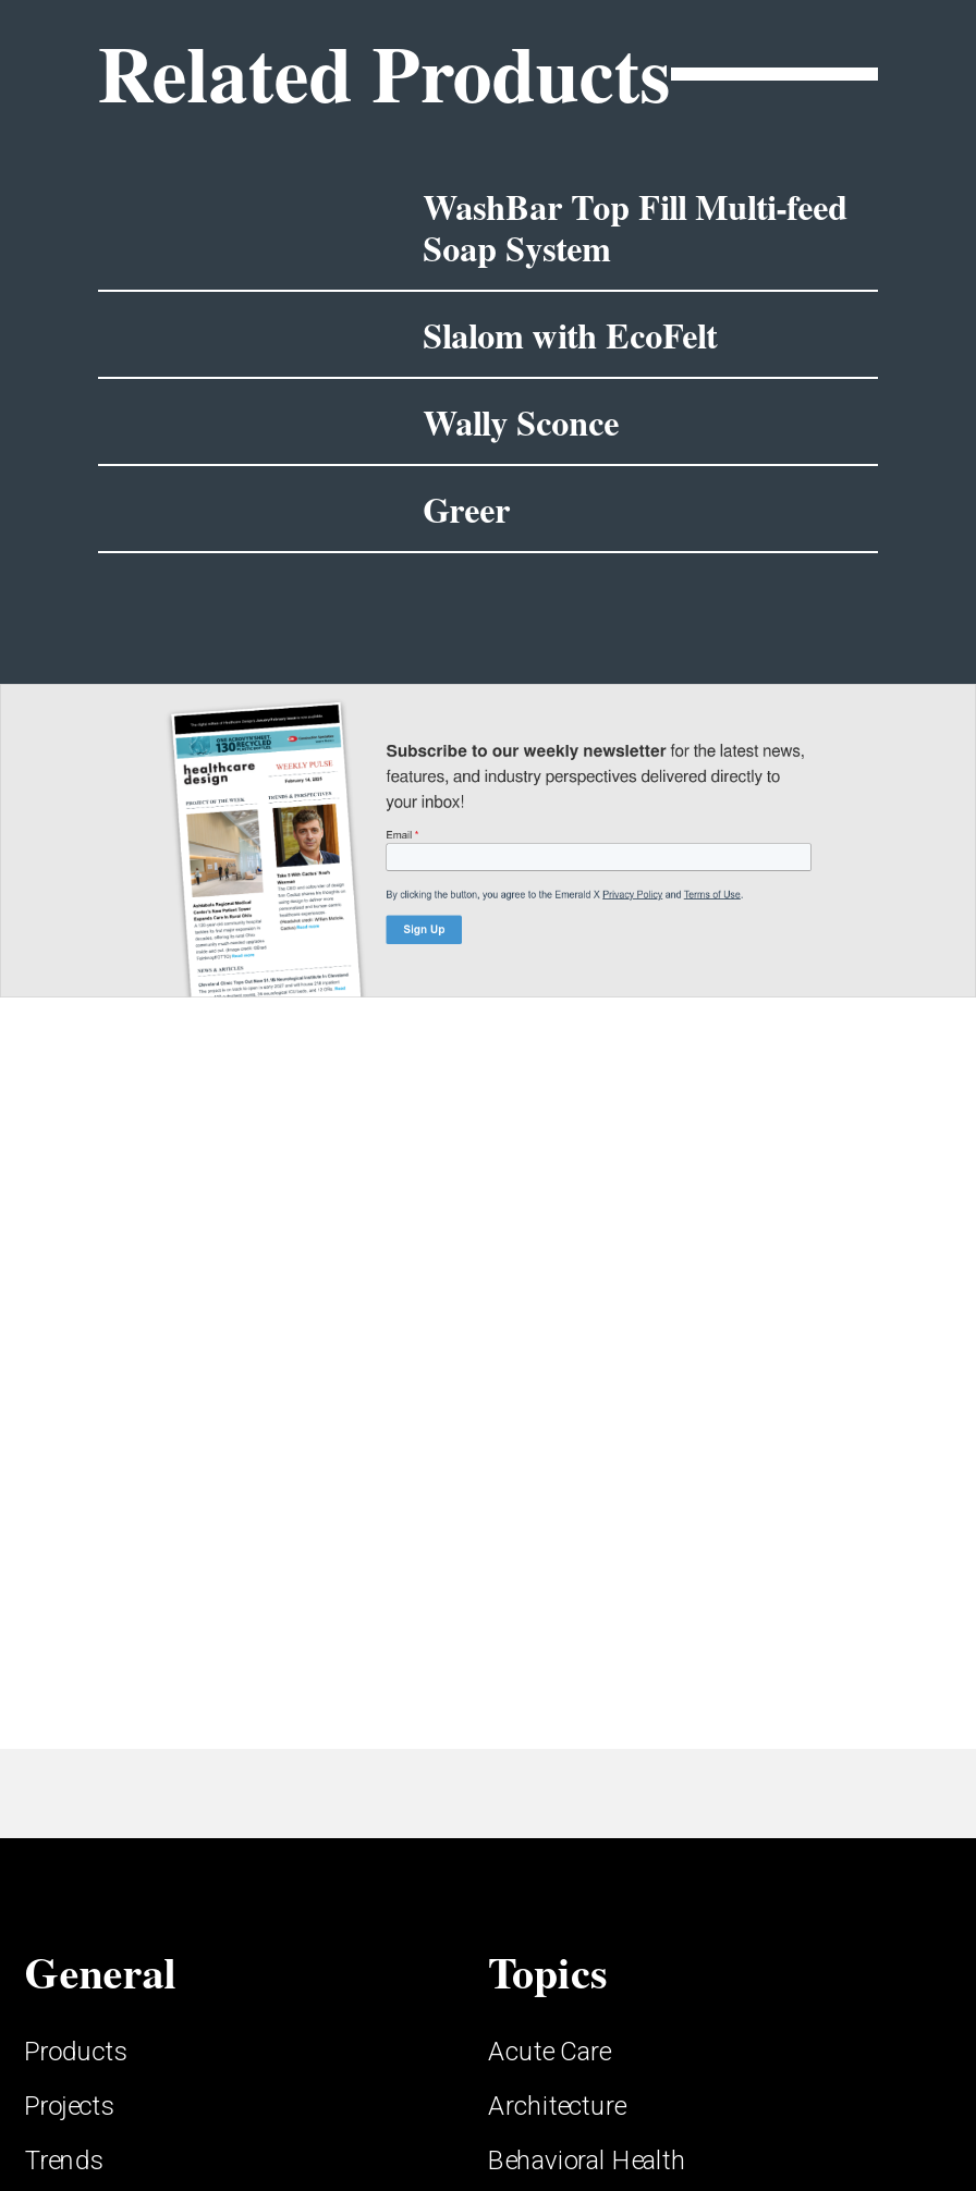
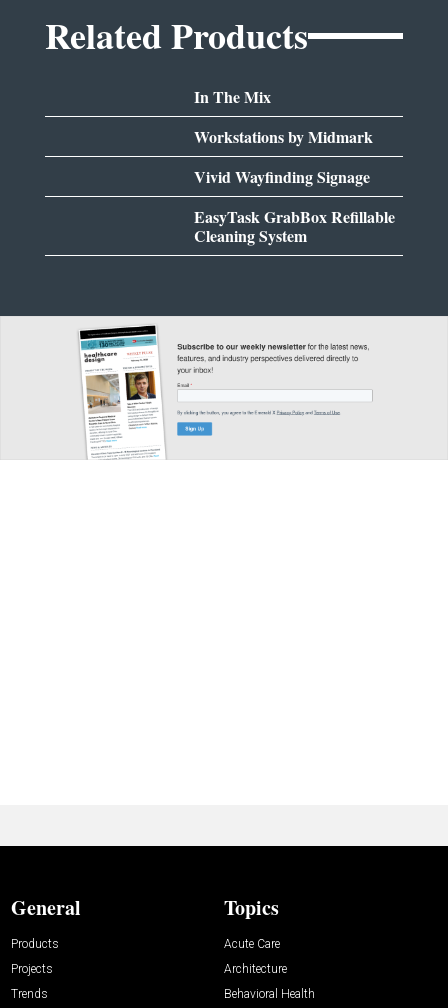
[423,181,848,273] WashBar Top Fill Multi-feed | Soap System -> [194,85,271,108] In The Mix
[423,310,717,360] Slalom with EcoFelt -> [194,125,373,148] Workstations by Midmark
[423,397,619,447] Wally Sconce -> [194,165,370,188] Vivid Wayfinding Signage
[423,484,510,534] Greer -> [194,205,395,247] EasyTask GrabBox Refillable | Cleaning System

